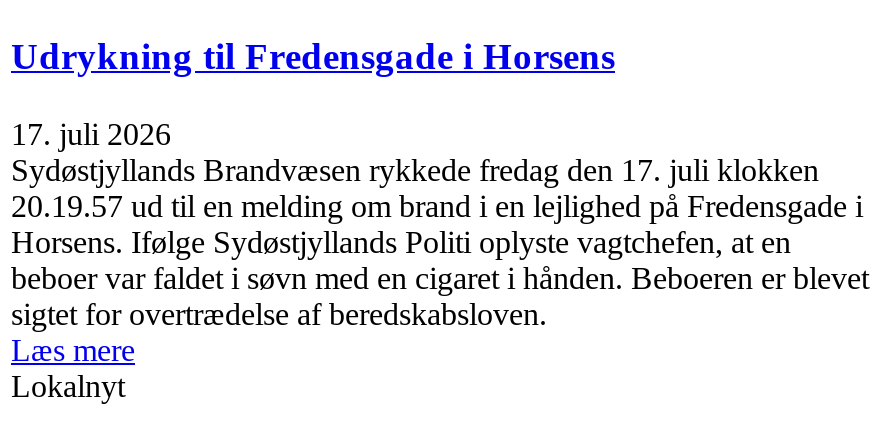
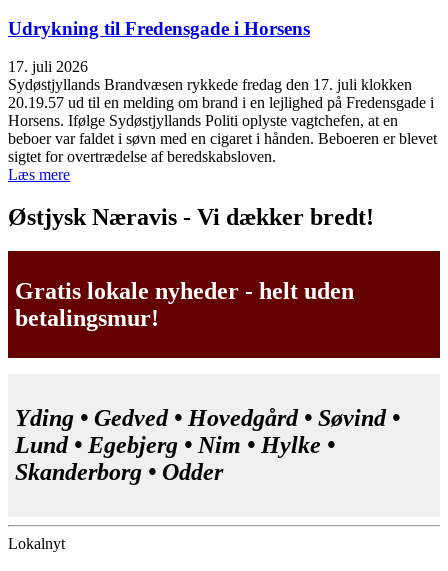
none -> [7,204,441,359] [image] | Østjysk Næravis - Vi dækker bredt! | Gratis lokale nyheder - helt uden | betalingsmur!
none -> [15,405,400,485] Yding • Gedved • Hovedgård • Søvind • | Lund • Egebjerg • Nim • Hylke • | Skanderborg • Odder

